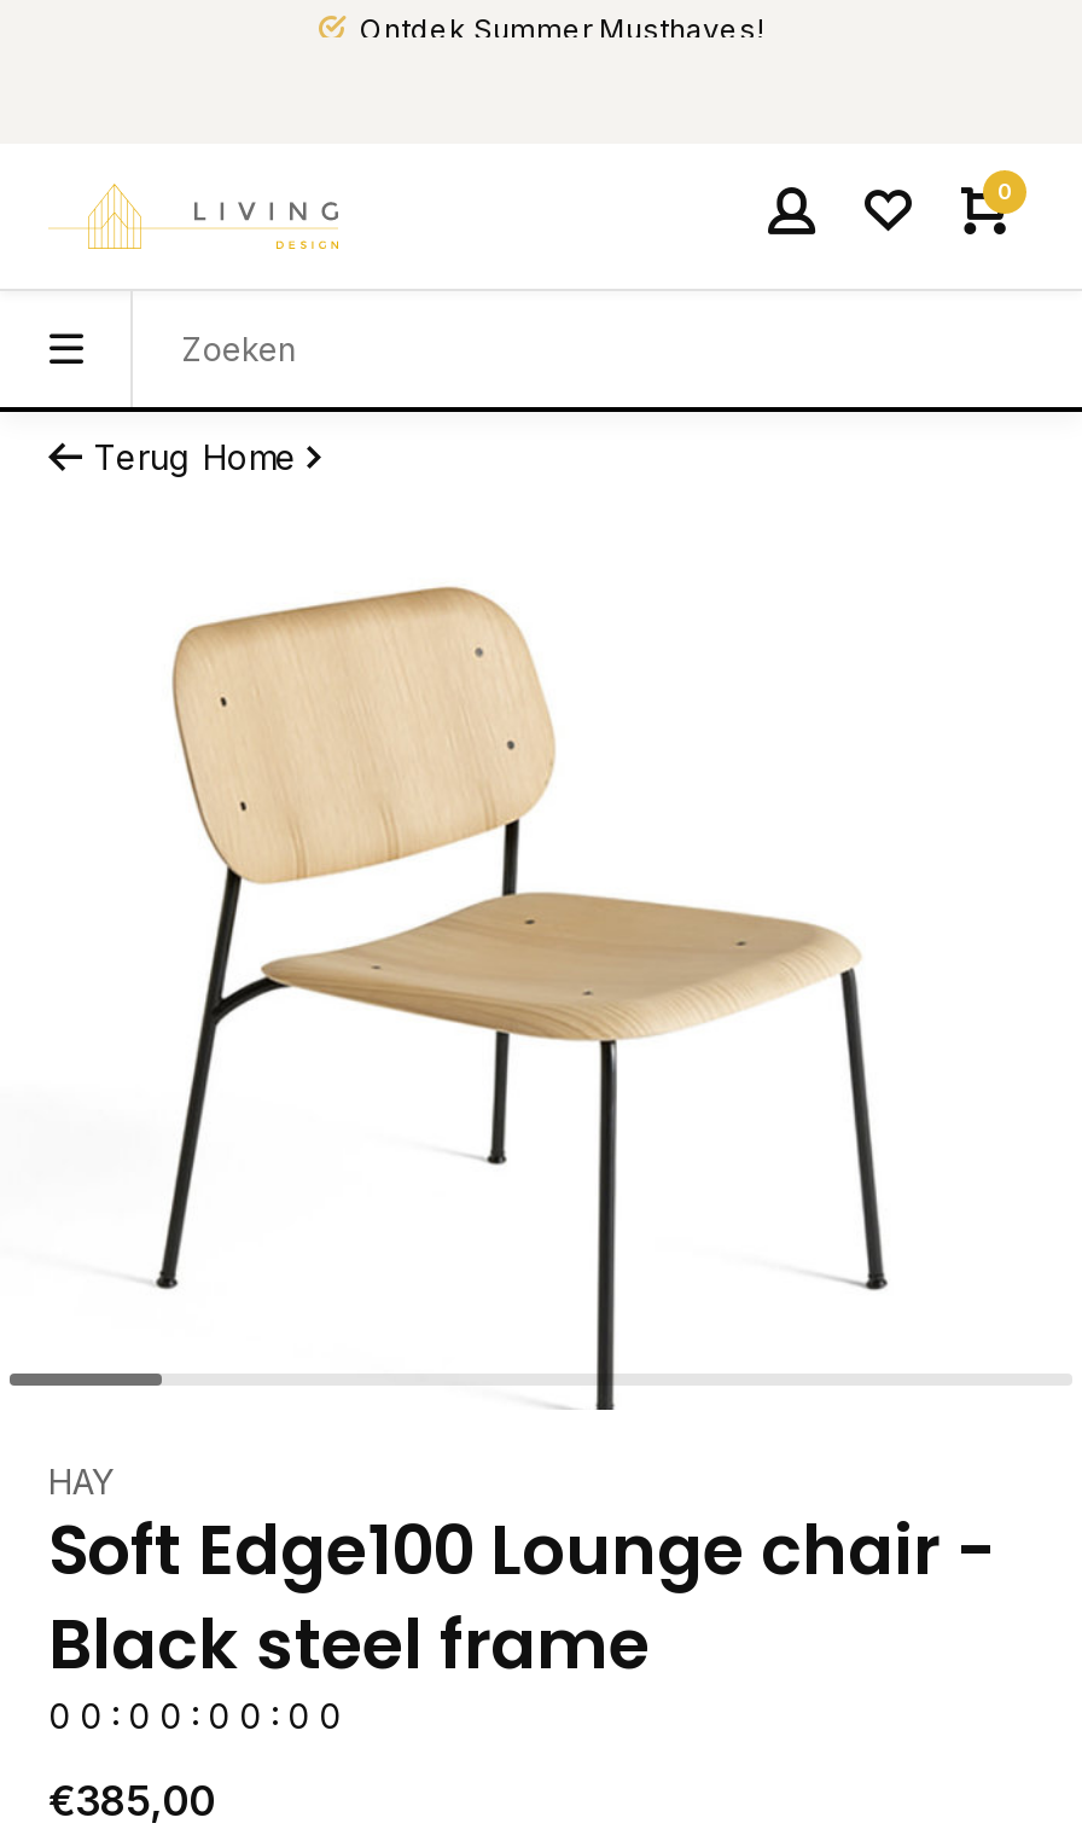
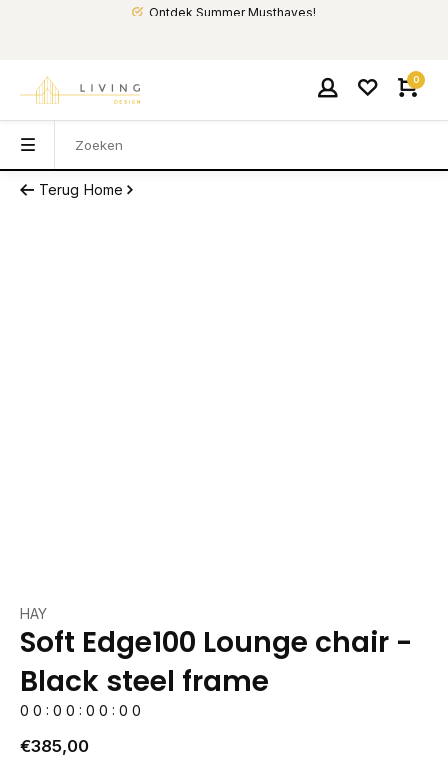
[7,583,1065,1412] [image] -> none

